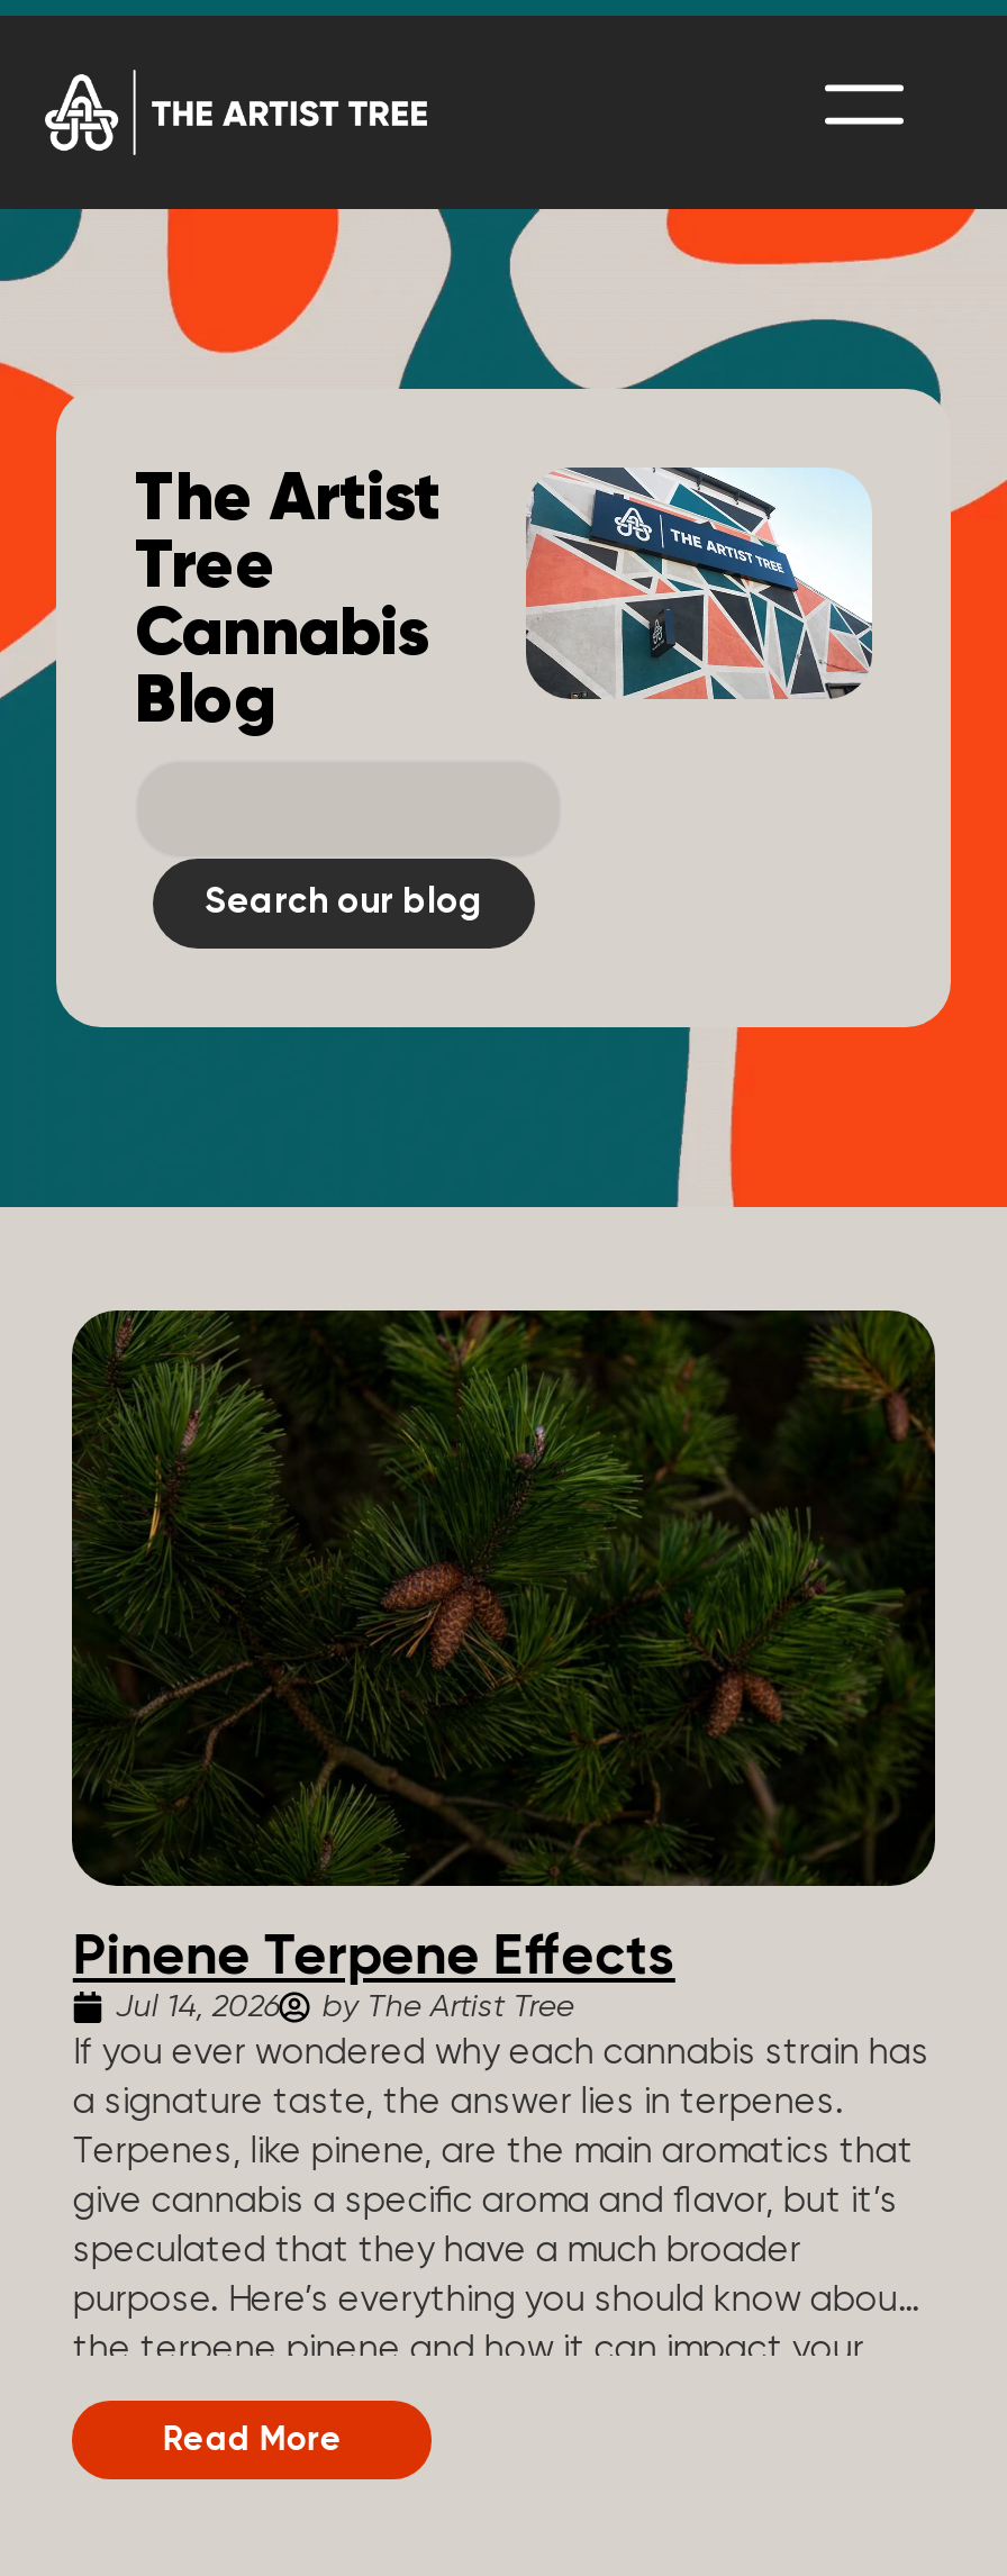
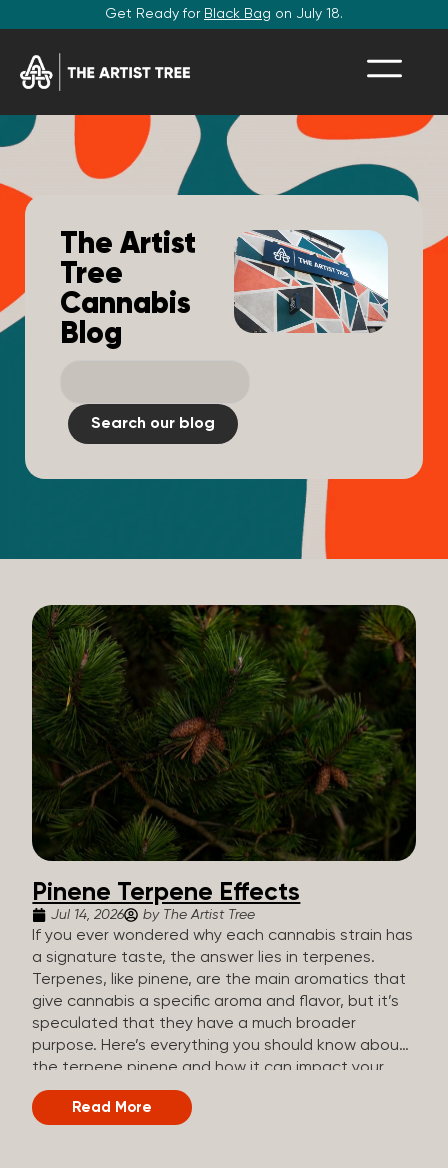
none -> [105,7,343,21] Get Ready for Black Bag on July 18.

